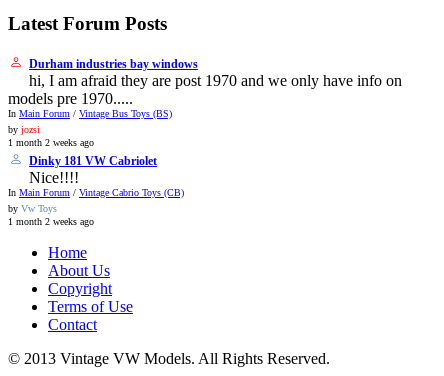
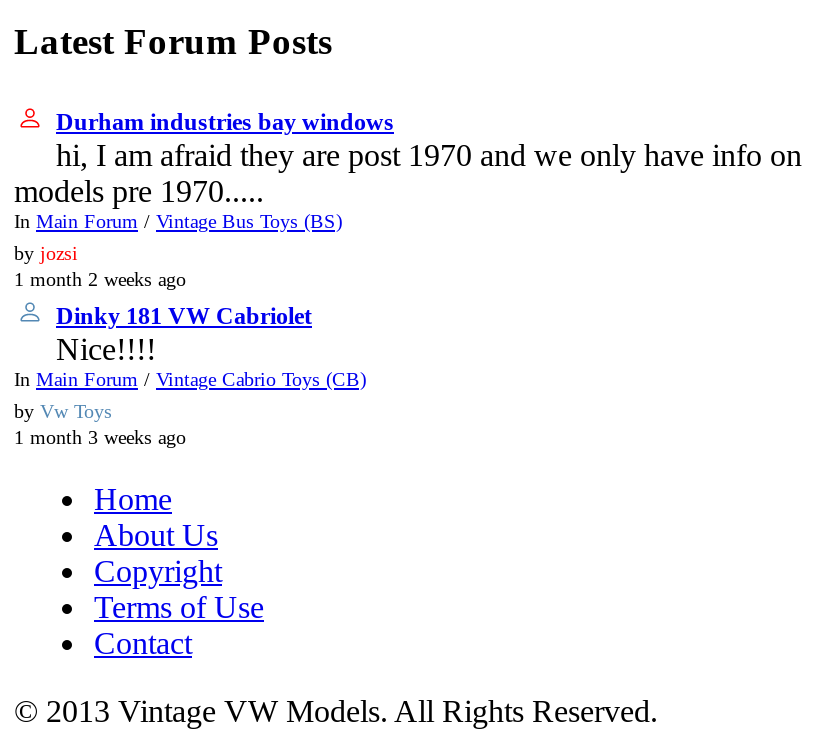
[8,215,94,226] 1 month 2 weeks ago -> [14,425,186,447] 1 month 3 weeks ago

